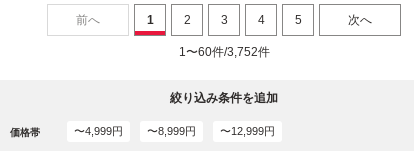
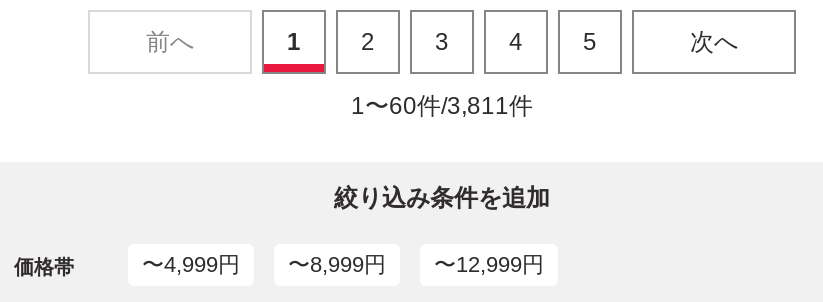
[178,45,269,59] 1〜60件/3,752件 -> [351,92,533,120] 1〜60件/3,811件

